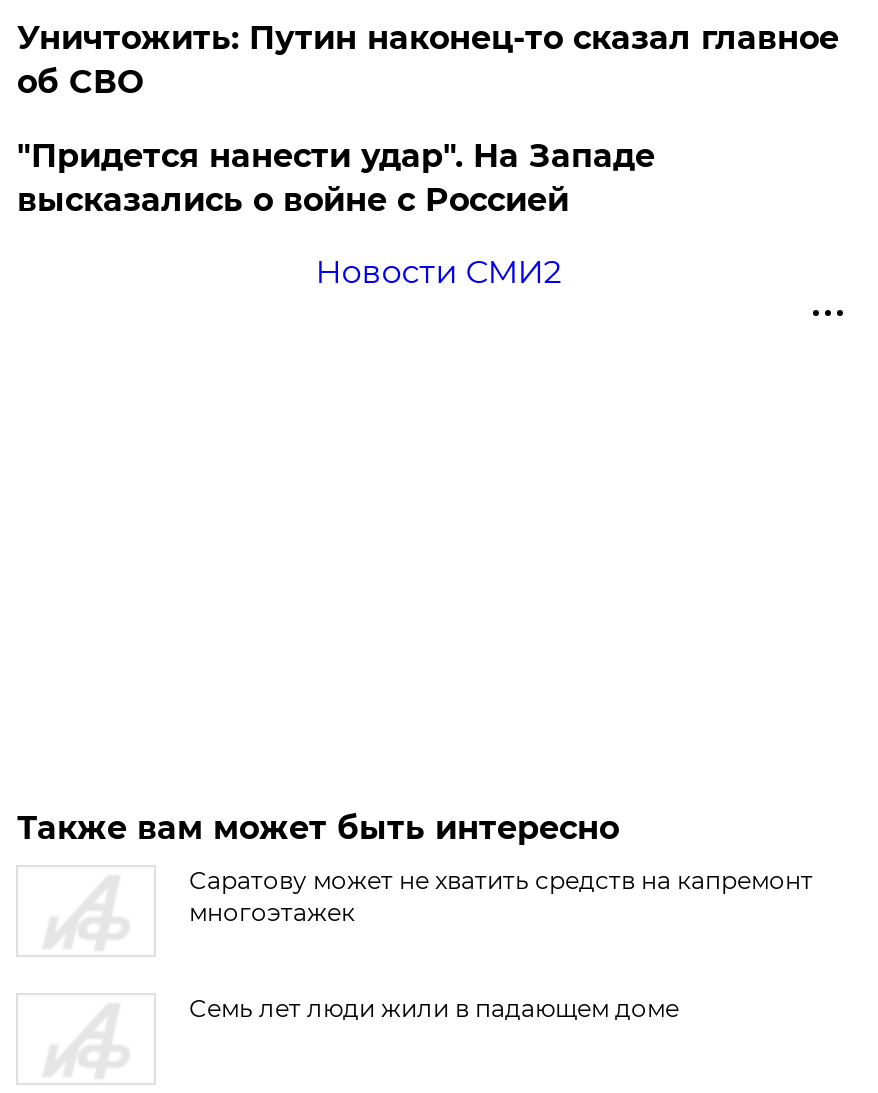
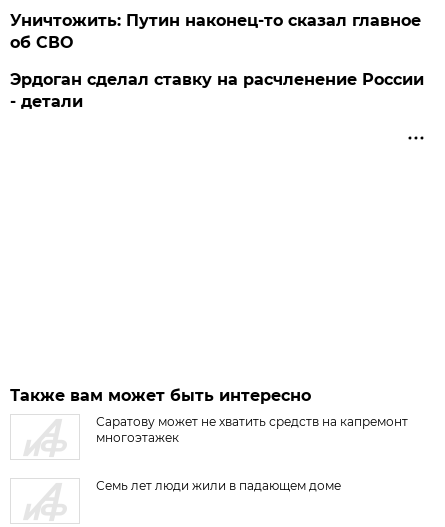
[17,137,655,291] "Придется нанести удар". На Западе | высказались о войне с Россией | Новости СМИ2 -> [10,70,424,111] Эрдоган сделал ставку на расчленение России | - детали

